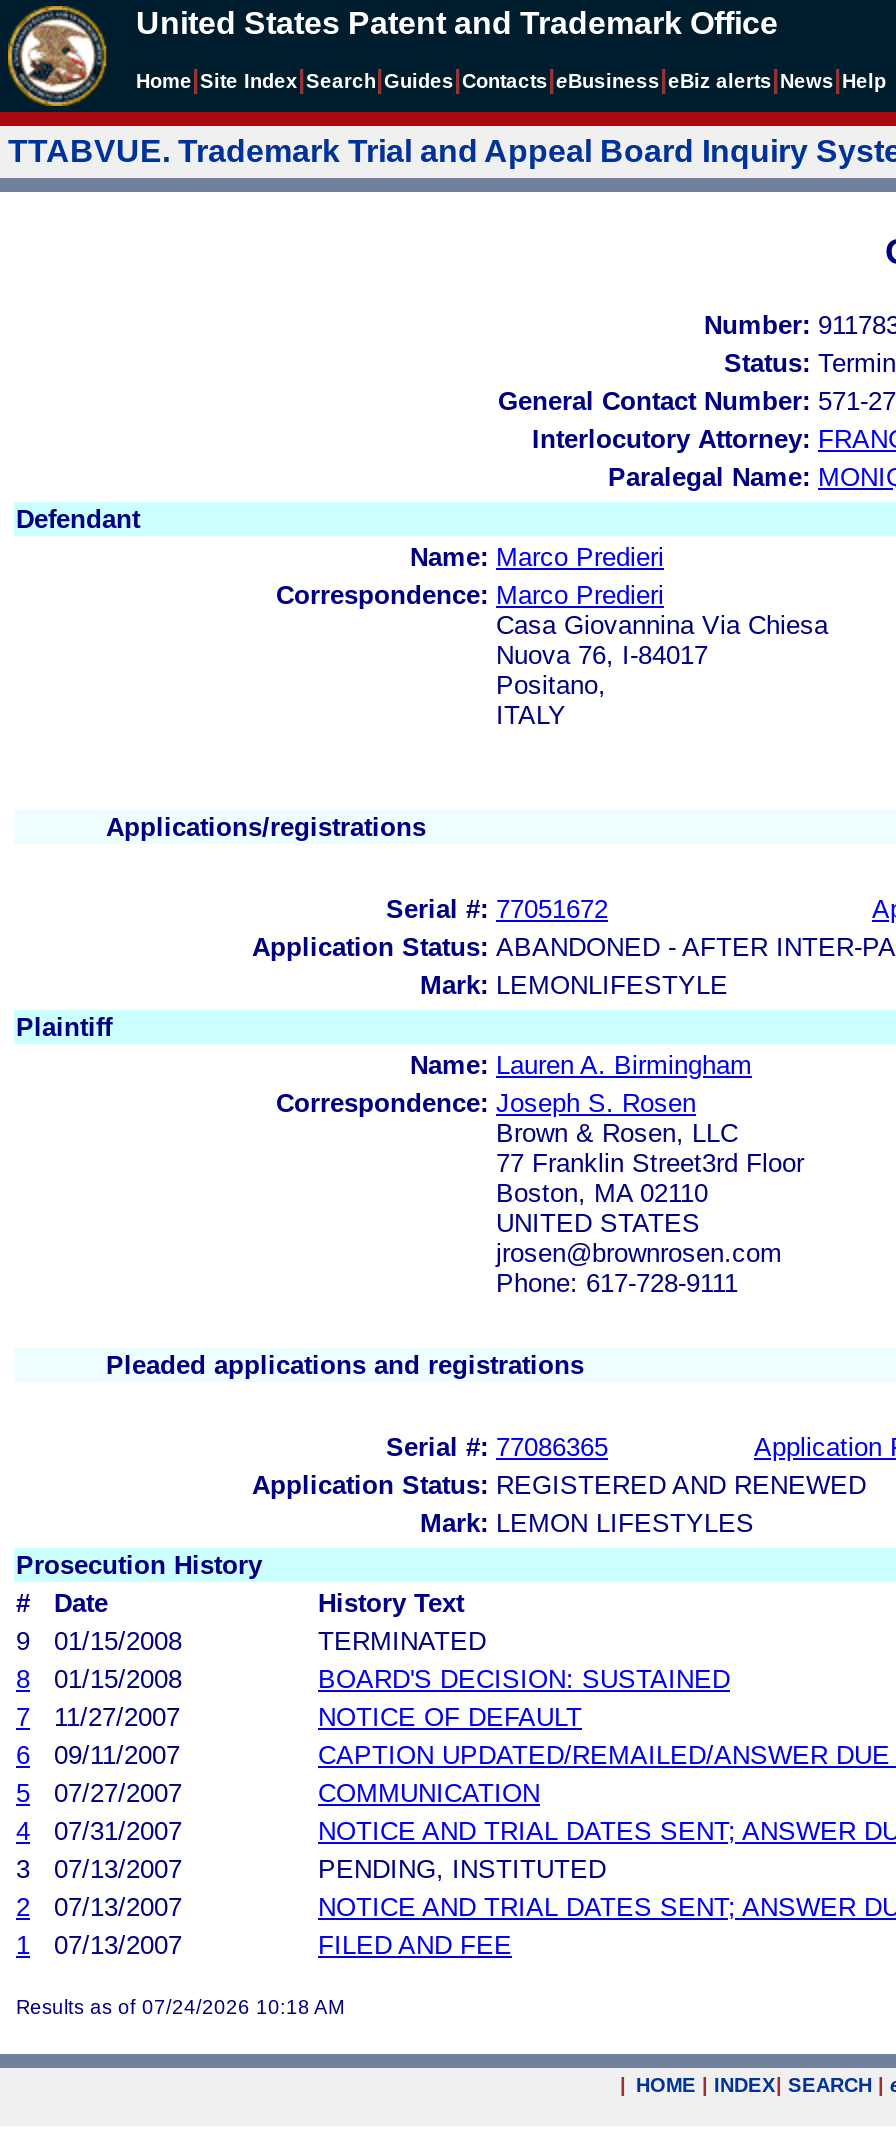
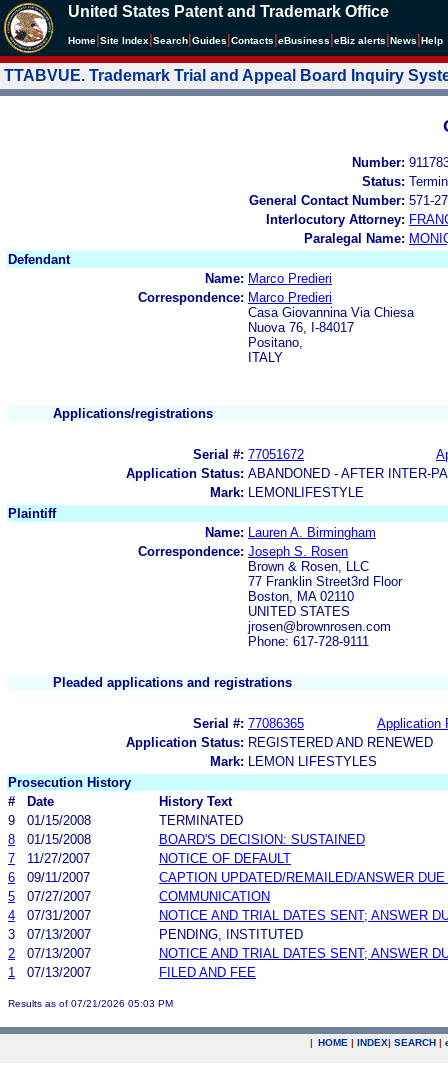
[16,1996,344,2018] Results as of 07/24/2026 10:18 AM -> [8,998,173,1009] Results as of 07/21/2026 05:03 PM

